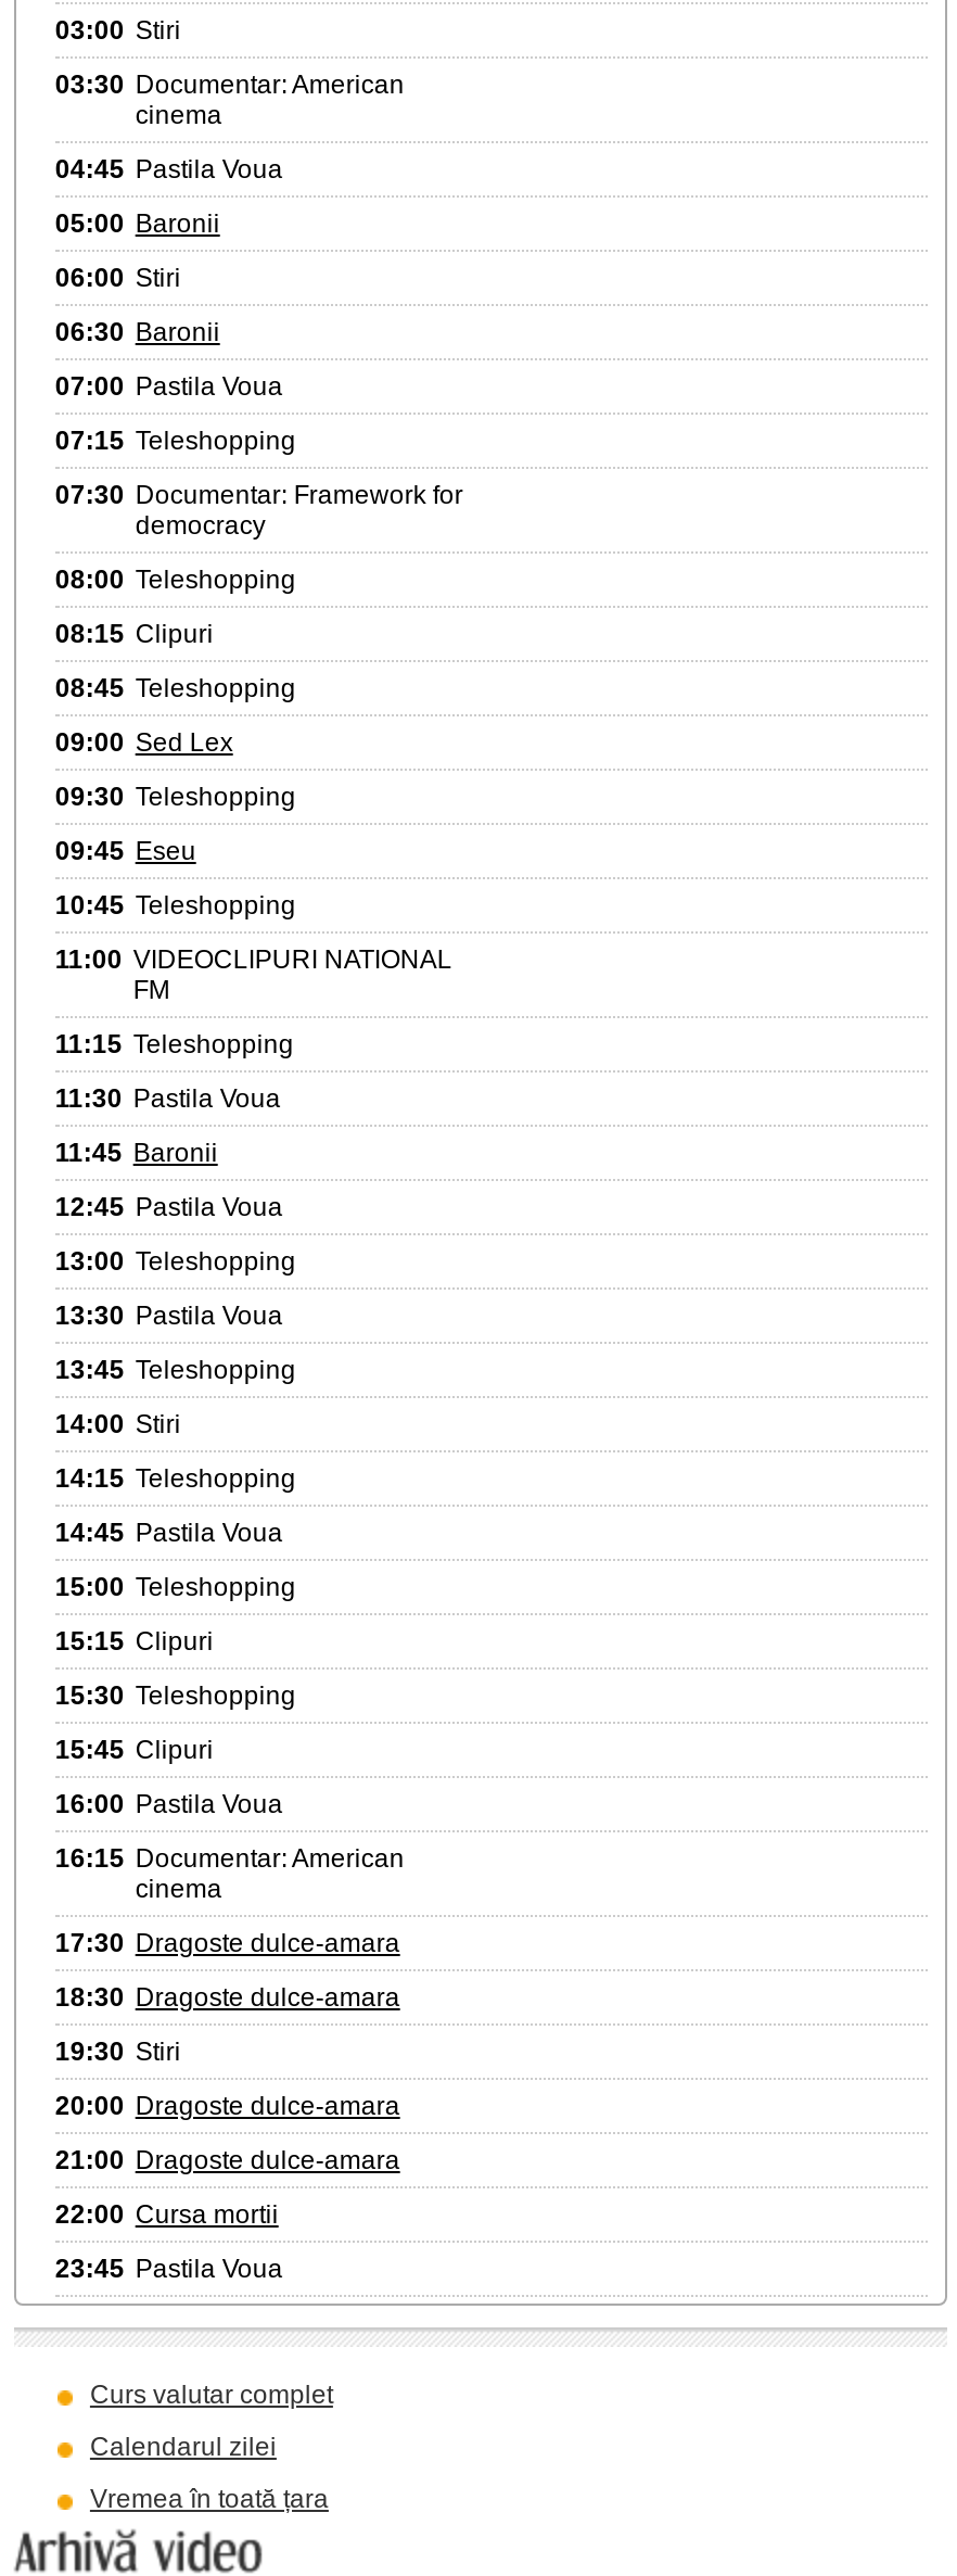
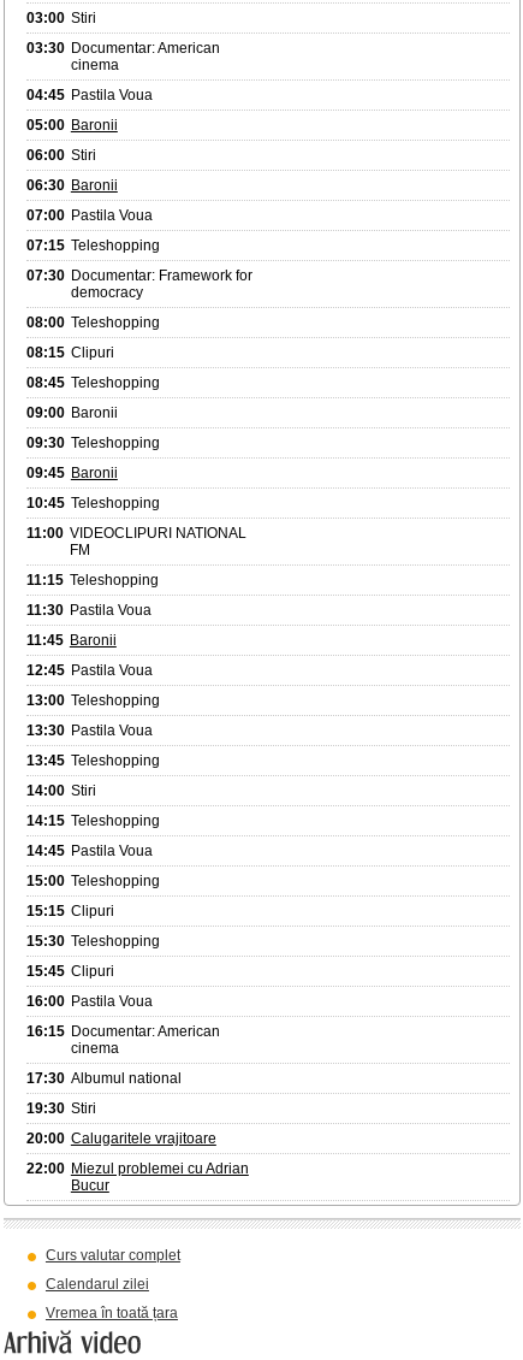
[55,727,233,758] 09:00 Sed Lex -> [26,404,118,421] 09:00 Baronii
[55,836,196,866] 09:45 Eseu -> [26,465,118,481] 09:45 Baronii
[55,1928,400,2013] 17:30 Dragoste dulce-amara | 18:30 Dragoste dulce-amara -> [26,1070,181,1087] 17:30 Albumul national
[55,2091,400,2284] 20:00 Dragoste dulce-amara | 21:00 Dragoste dulce-amara | 22:00 Cursa mortii | 23:45 Pastila Voua -> [26,1130,249,1194] 20:00 Calugaritele vrajitoare | 22:00 Miezul problemei cu Adrian | Bucur

